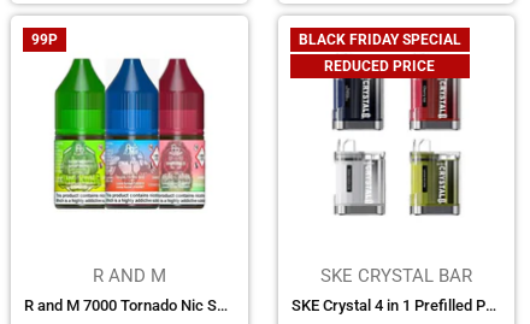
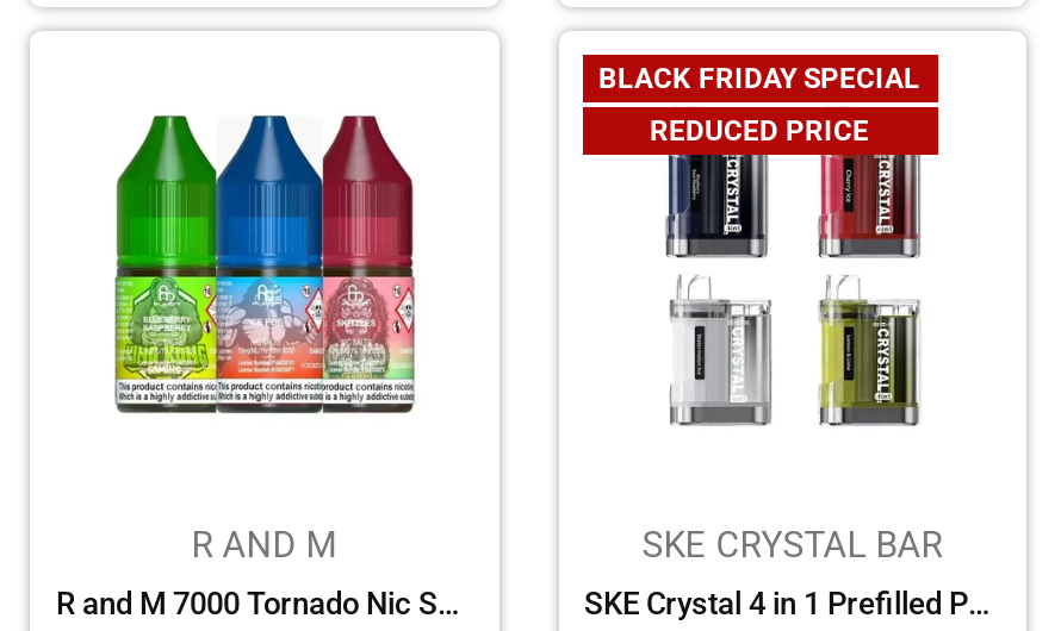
[31,31,58,48] 99P -> none

